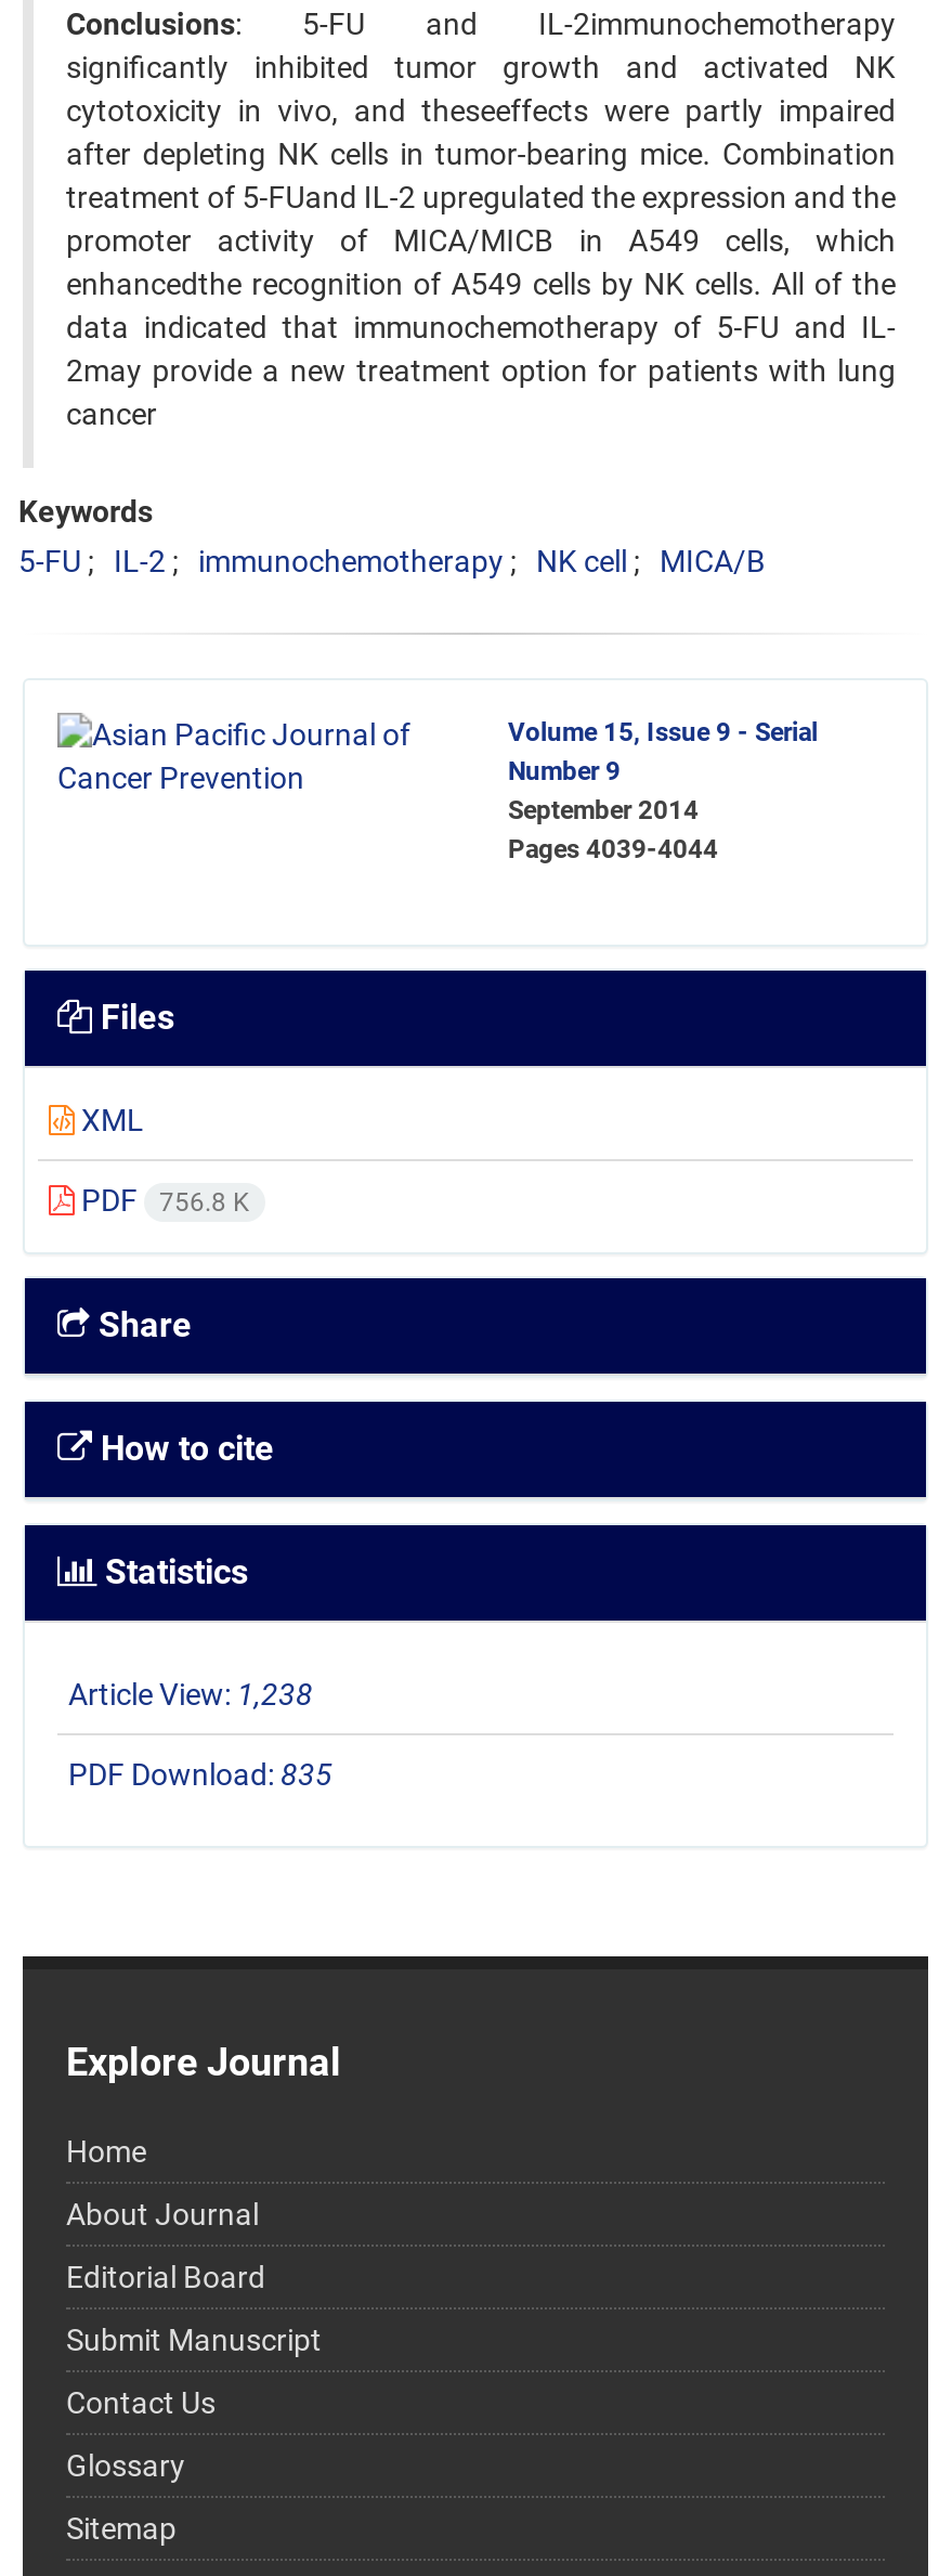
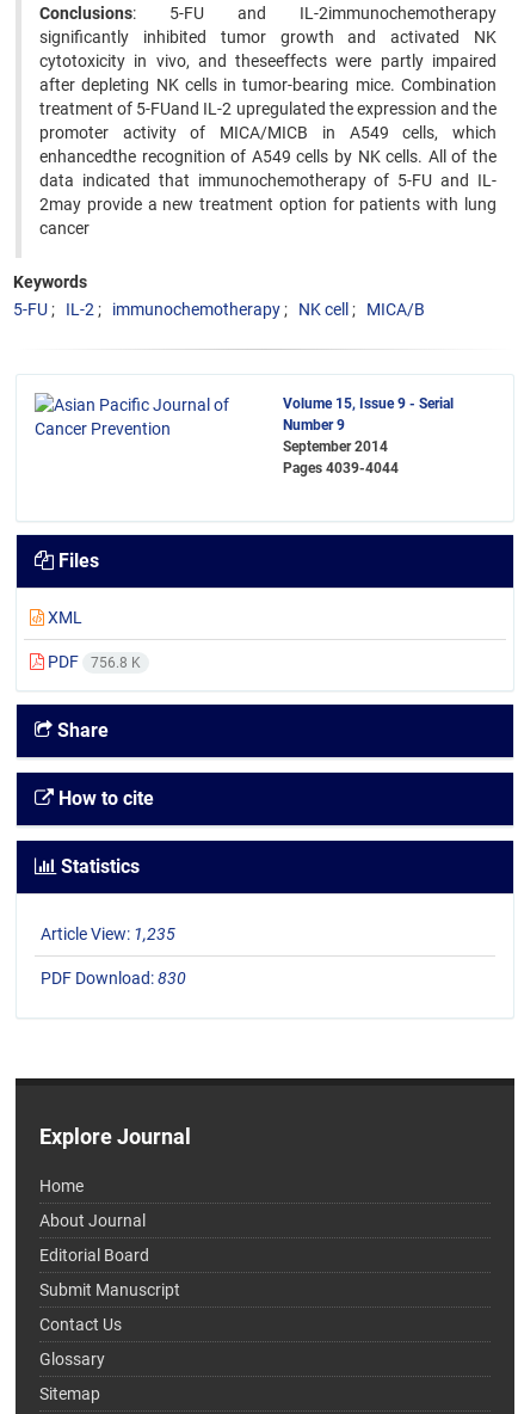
[68,1678,313,1712] Article View: 1,238 -> [41,925,175,944] Article View: 1,235
[68,1758,332,1792] PDF Download: 835 -> [41,969,186,988] PDF Download: 830

